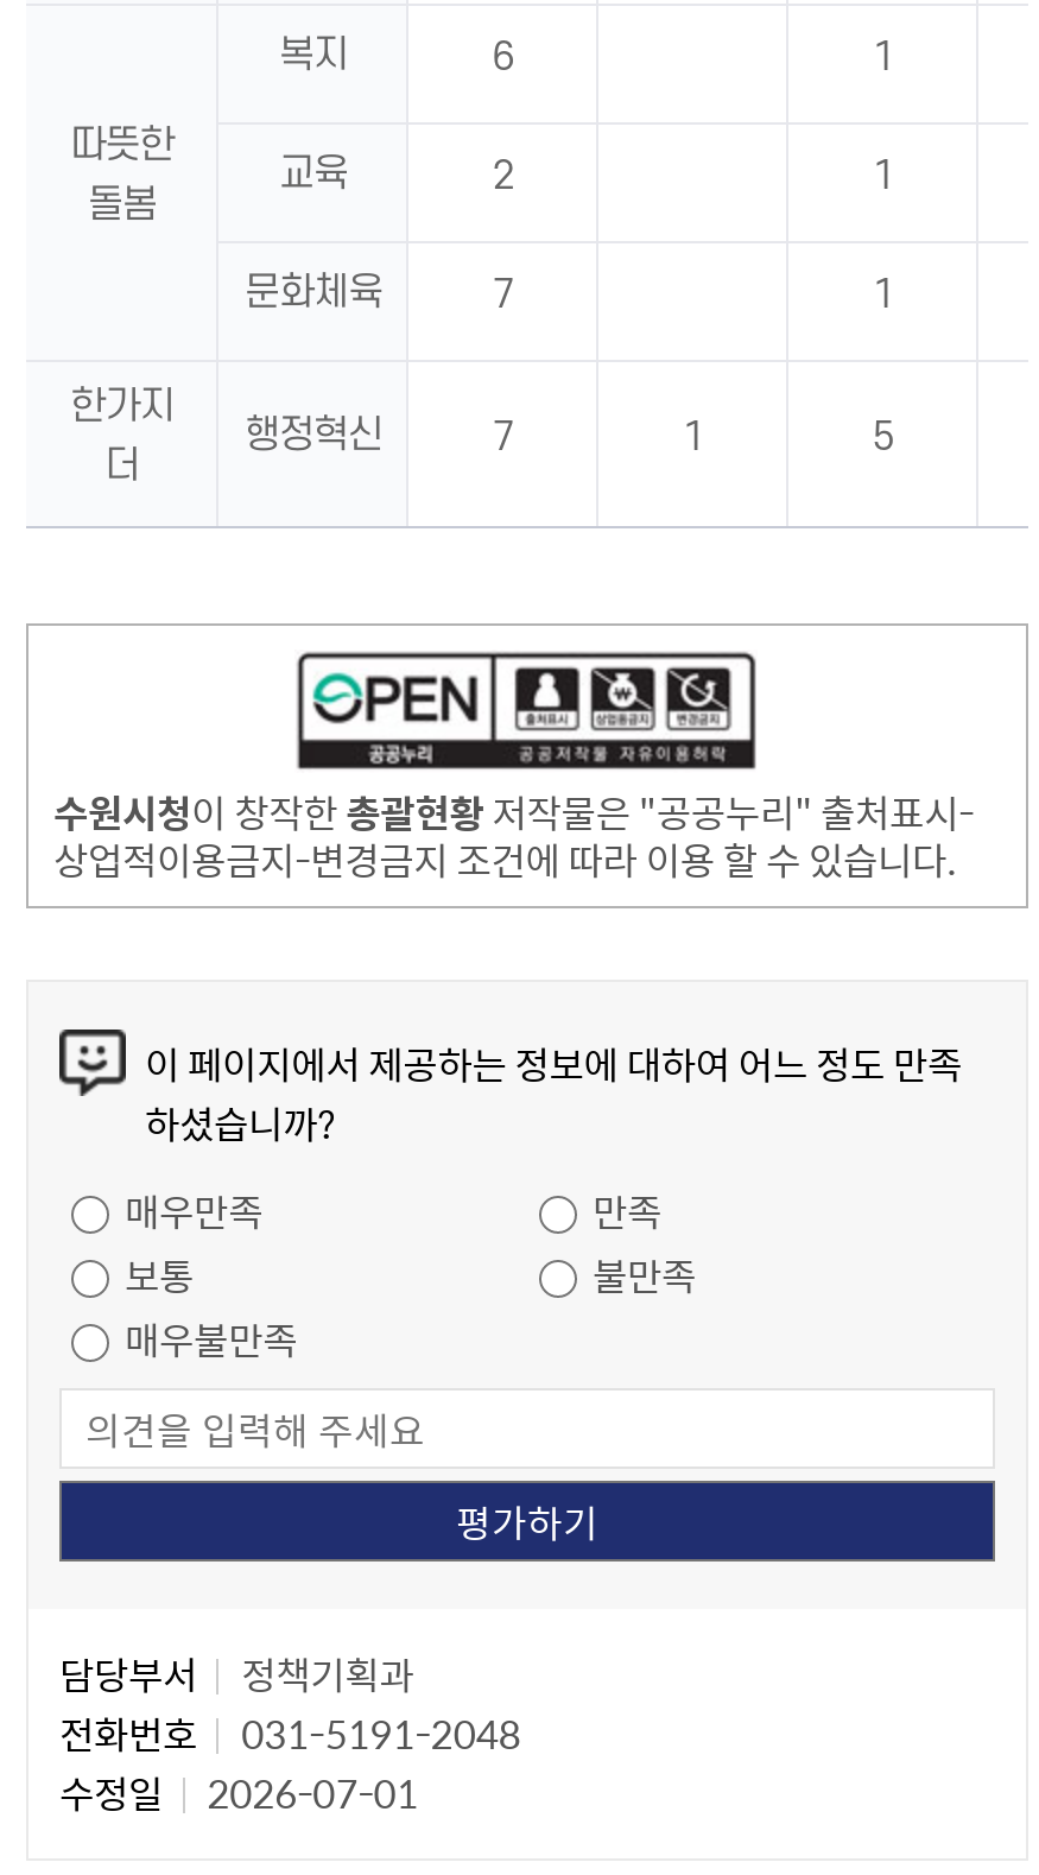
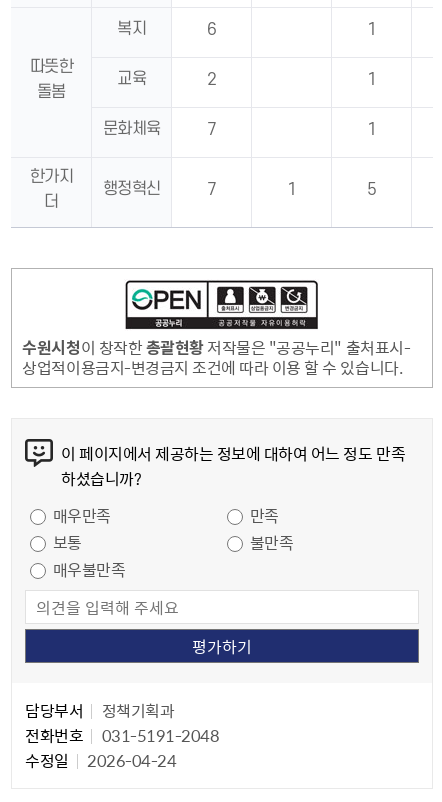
[59,1764,419,1821] 수정일 2026-07-01 -> [25,748,176,772] 수정일 2026-04-24

